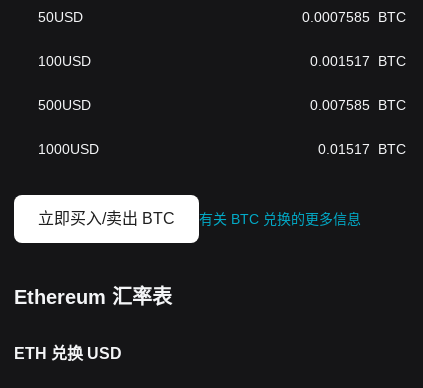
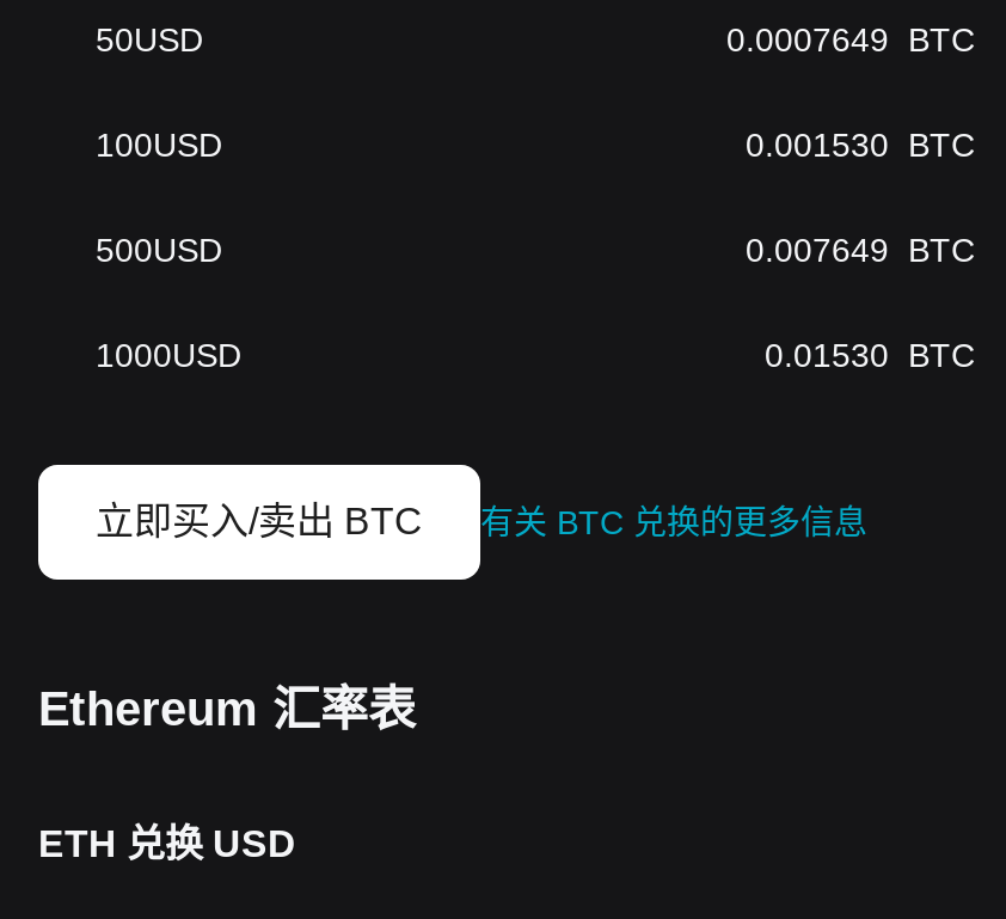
[302,9,406,25] 0.0007585 BTC -> [726,20,975,59] 0.0007649 BTC
[310,53,406,69] 0.001517 BTC -> [746,125,975,164] 0.001530 BTC
[310,97,406,113] 0.007585 BTC -> [746,231,975,269] 0.007649 BTC
[318,141,406,157] 0.01517 BTC -> [765,336,975,374] 0.01530 BTC

